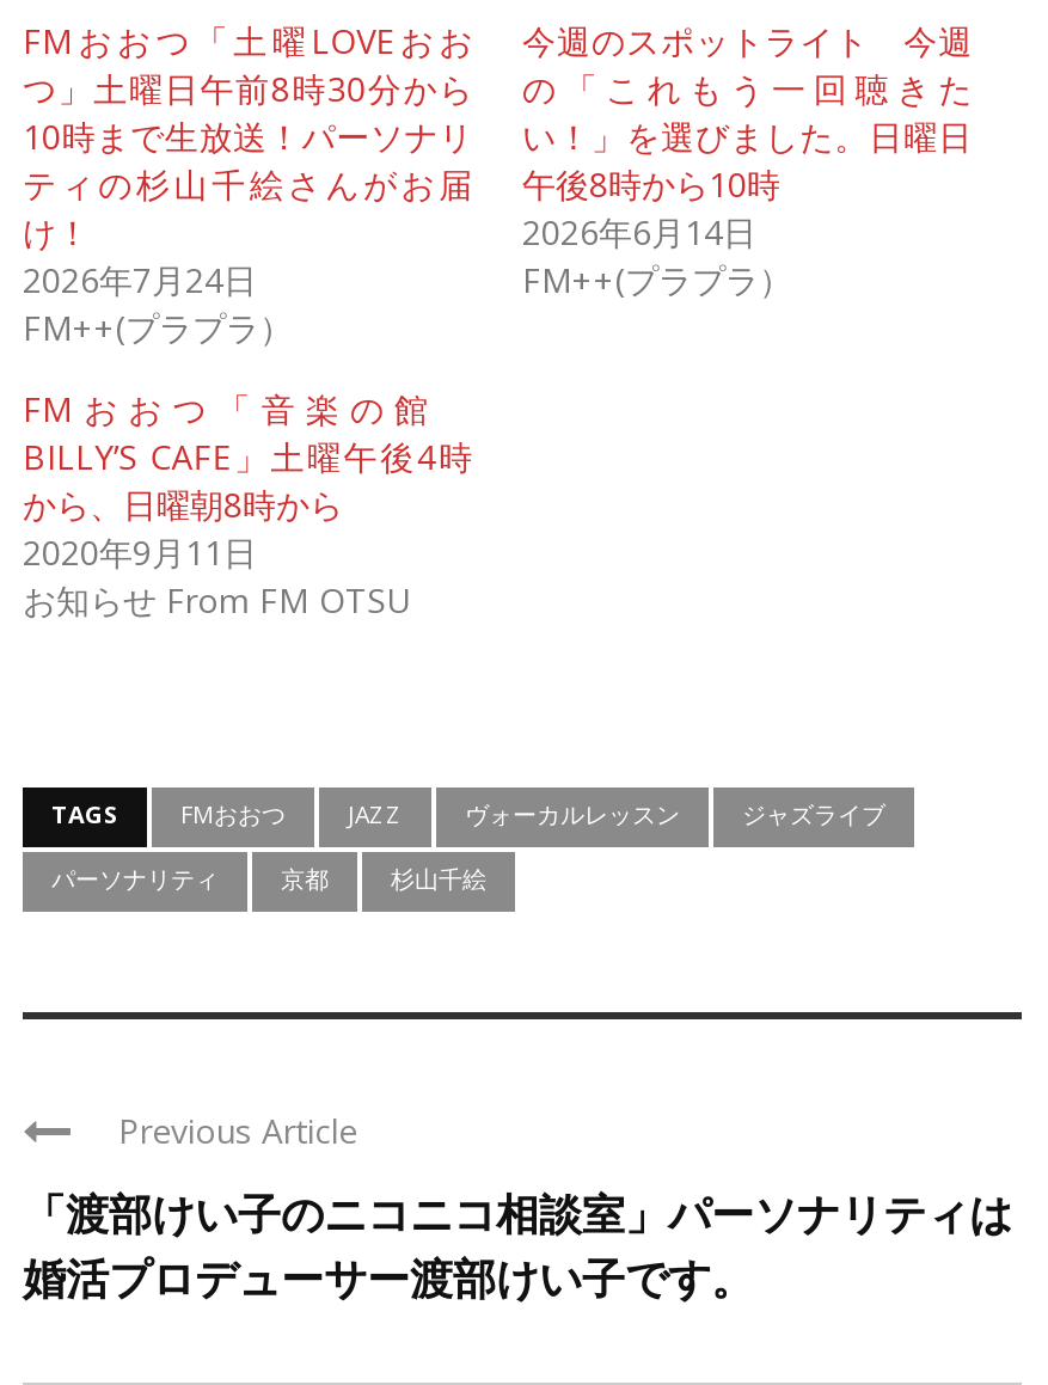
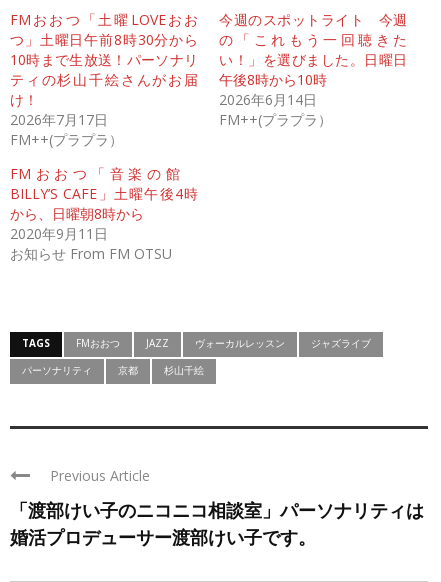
[23,258,257,303] 2026年7月24日 -> [10,110,108,129] 2026年7月17日

